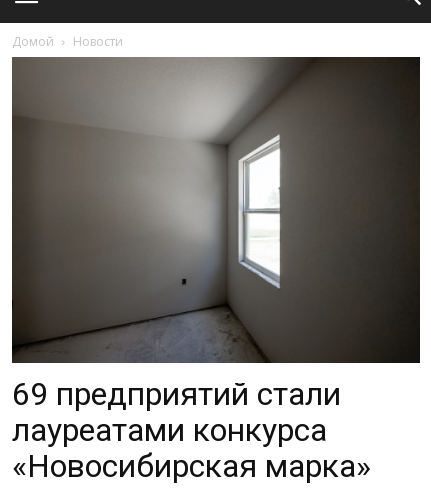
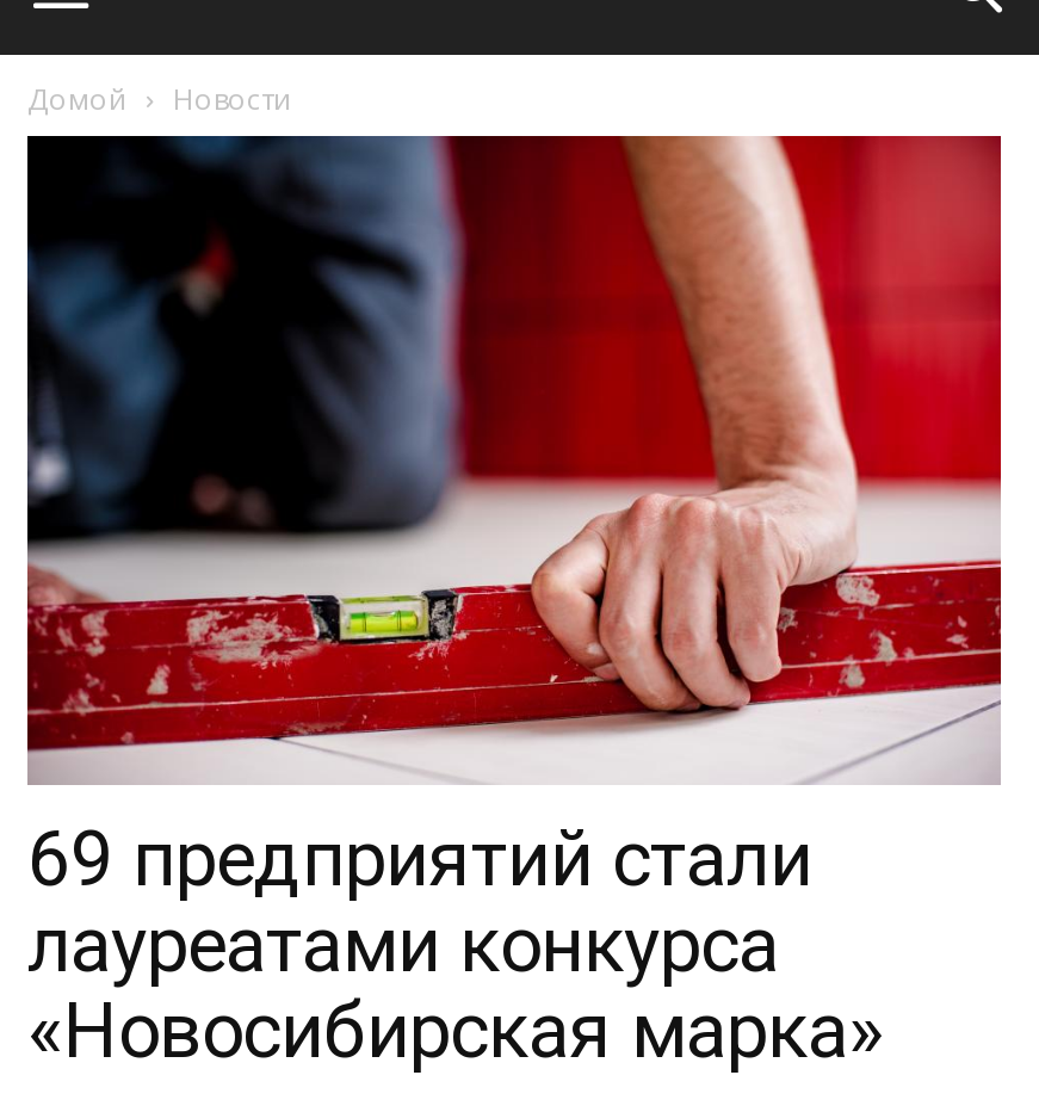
[12,56,421,364] [image] -> [25,134,1003,785] [image]

